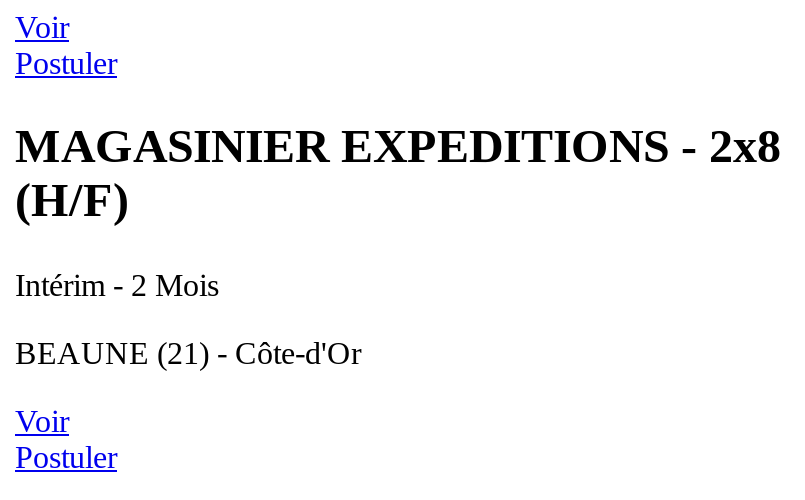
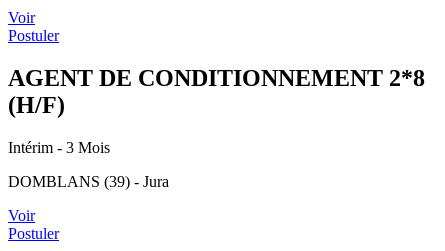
[15,121,781,173] MAGASINIER EXPEDITIONS - 2x8 -> [8,65,425,91] AGENT DE CONDITIONNEMENT 2*8
[15,269,219,303] Intérim - 2 Mois -> [8,139,110,156] Intérim - 3 Mois
[15,337,361,371] BEAUNE (21) - Côte-d'Or -> [8,173,169,190] DOMBLANS (39) - Jura

